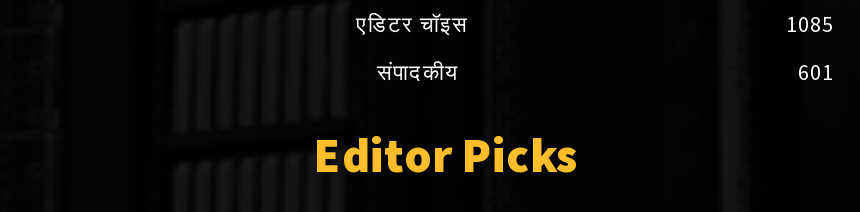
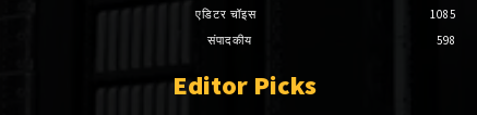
[798,59,834,87] 601 -> [437,32,456,47] 598

